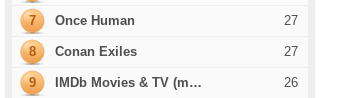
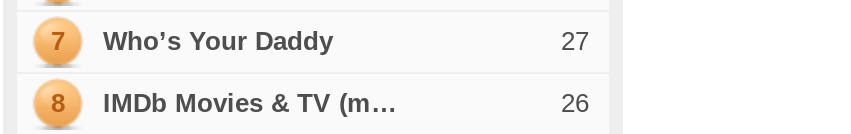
[55,13,135,28] Once Human -> [103,25,333,55] Who’s Your Daddy
[29,44,298,90] Conan Exiles | 27 | 9 -> none

